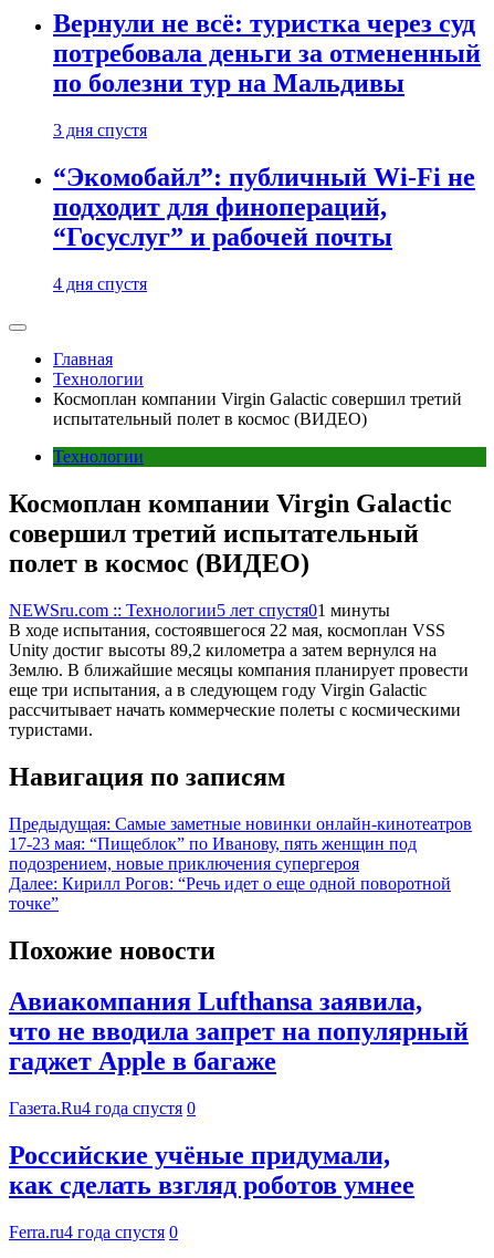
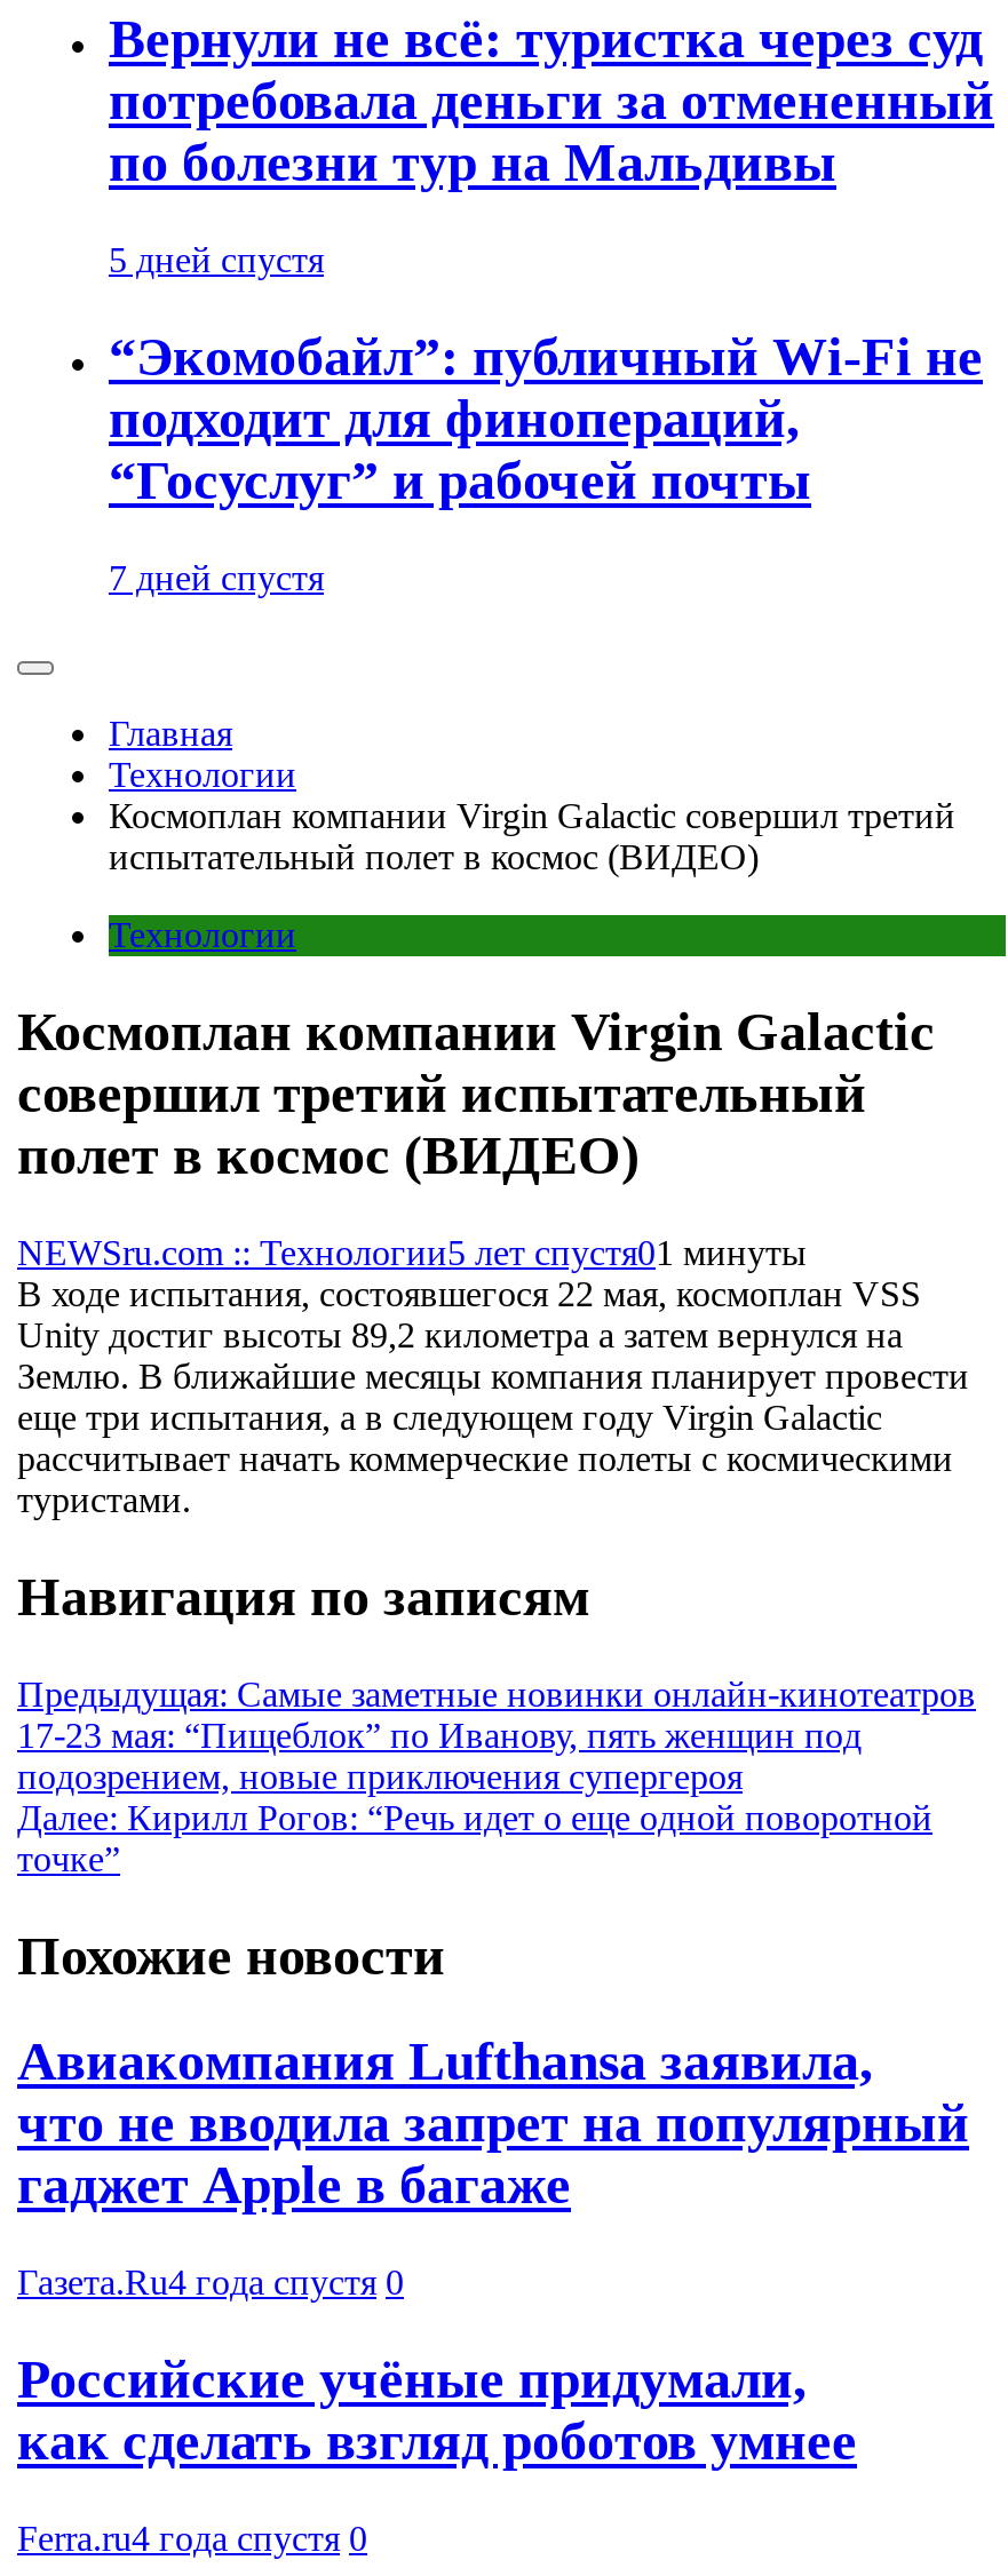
[53,121,147,140] 3 дня спустя -> [109,241,324,280] 5 дней спустя
[53,274,147,293] 4 дня спустя -> [109,558,324,597] 7 дней спустя

